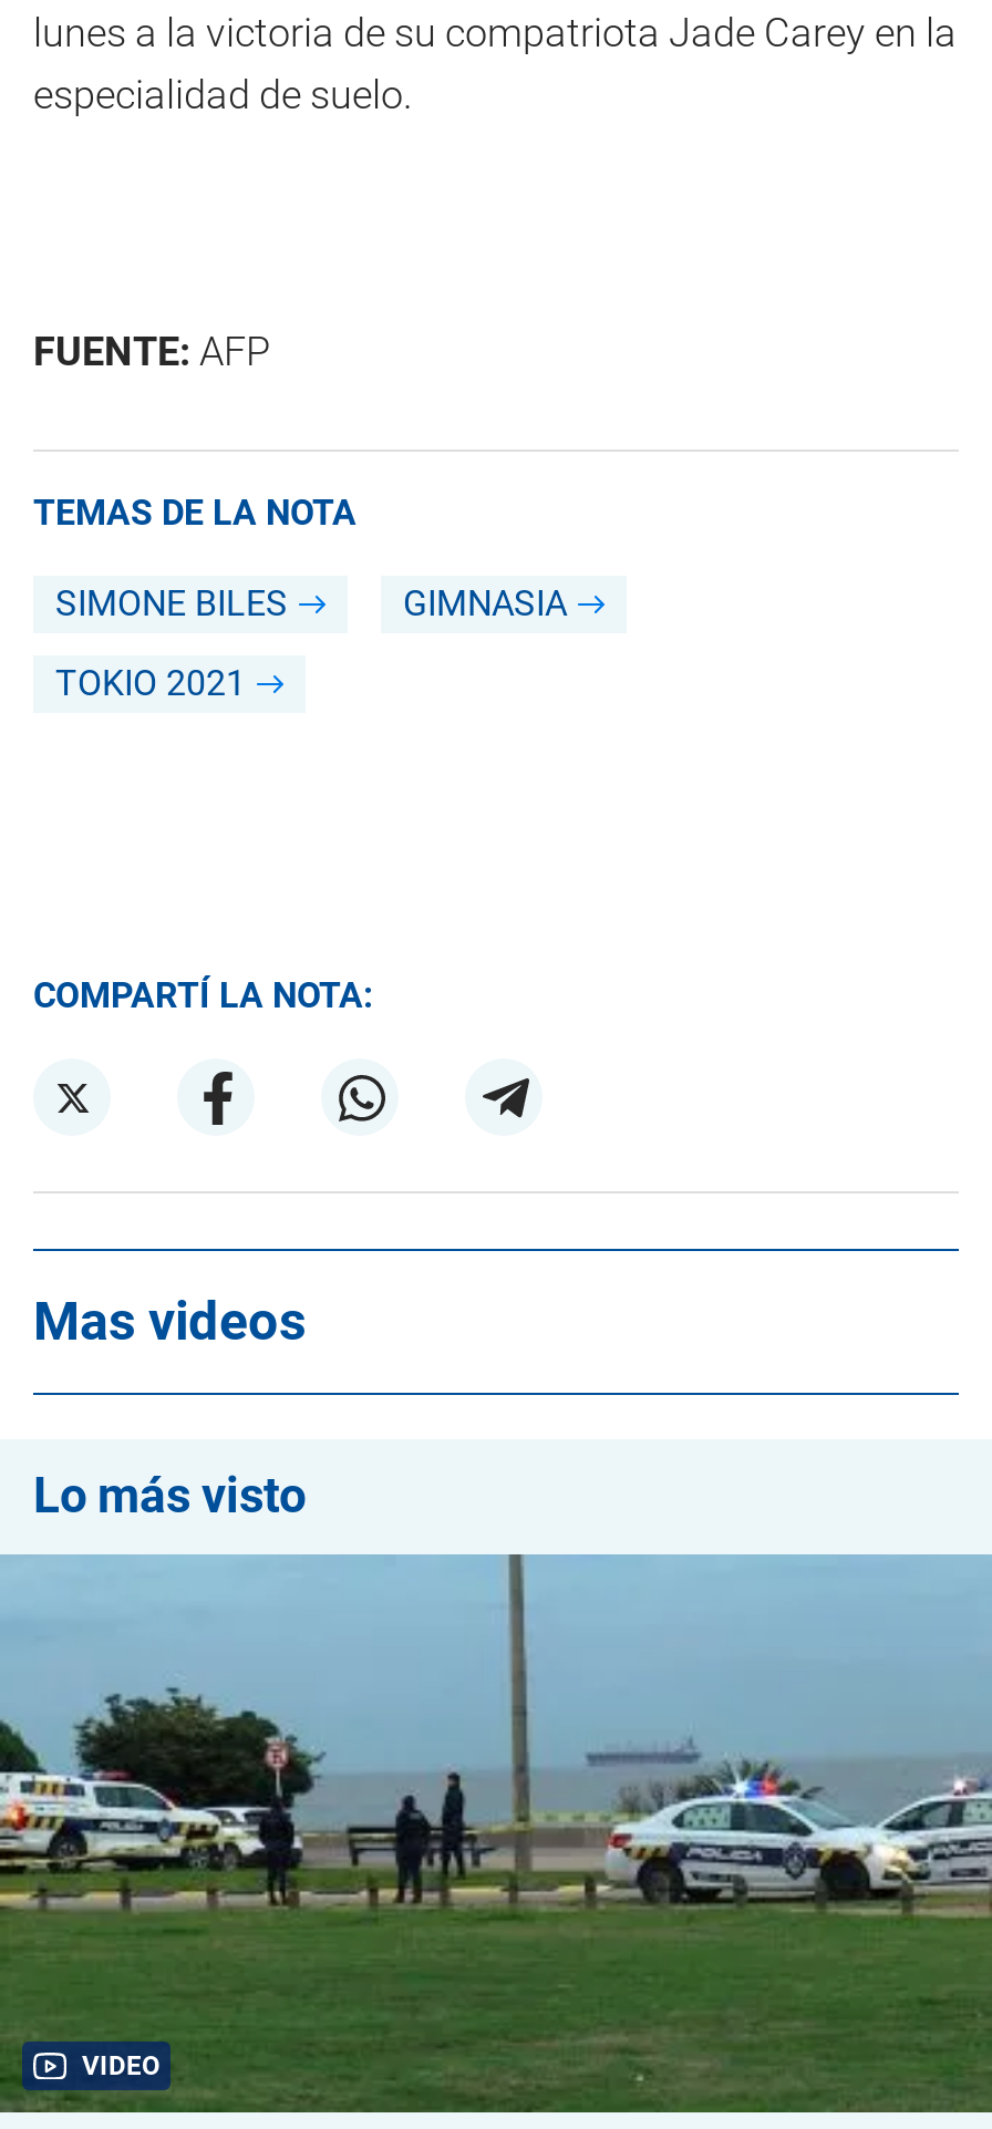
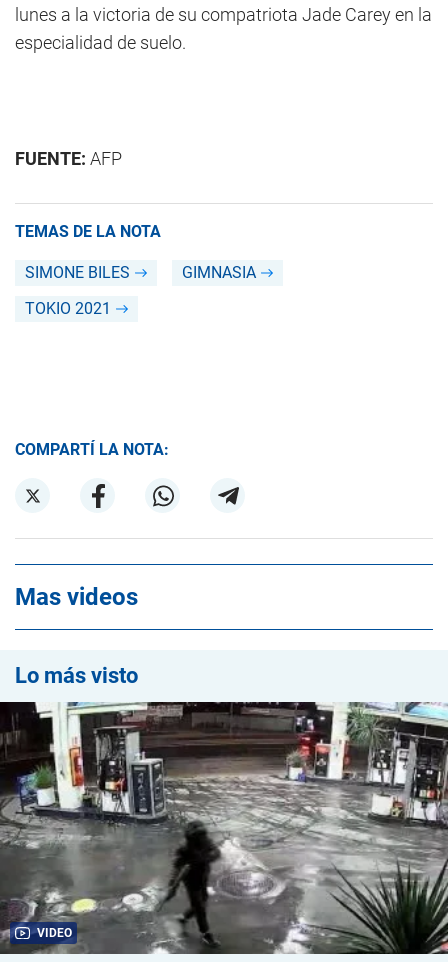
[7,1552,985,2115] [image] -> [3,701,445,954] [image]

